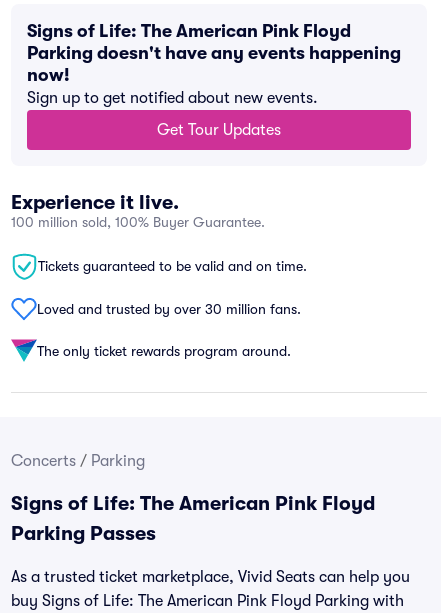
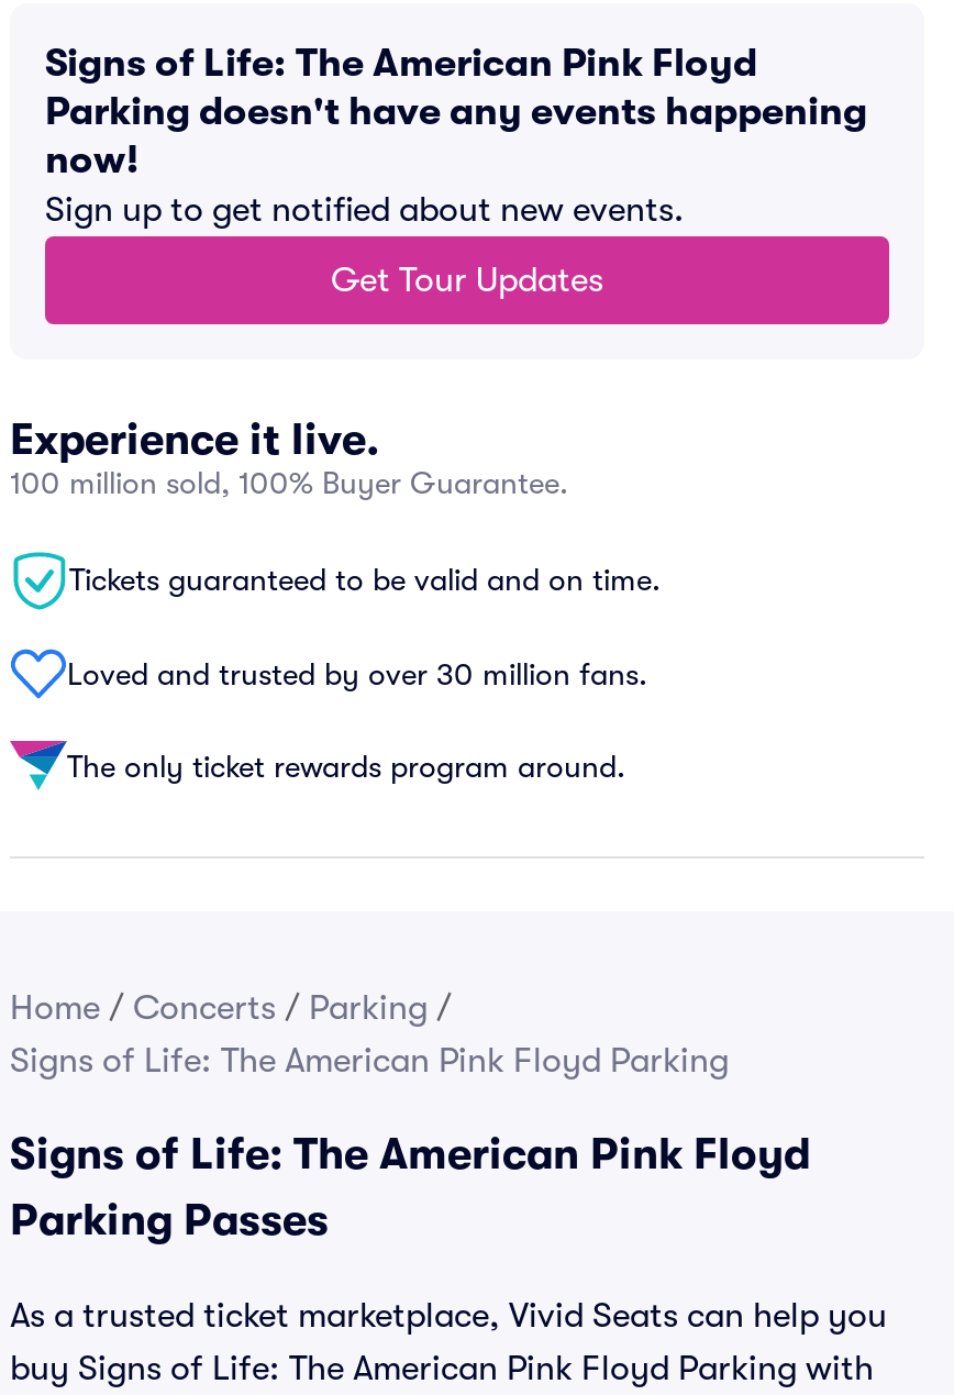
[11,452,145,470] Concerts / Parking -> [10,988,729,1081] Home / Concerts / Parking / | Signs of Life: The American Pink Floyd Parking

